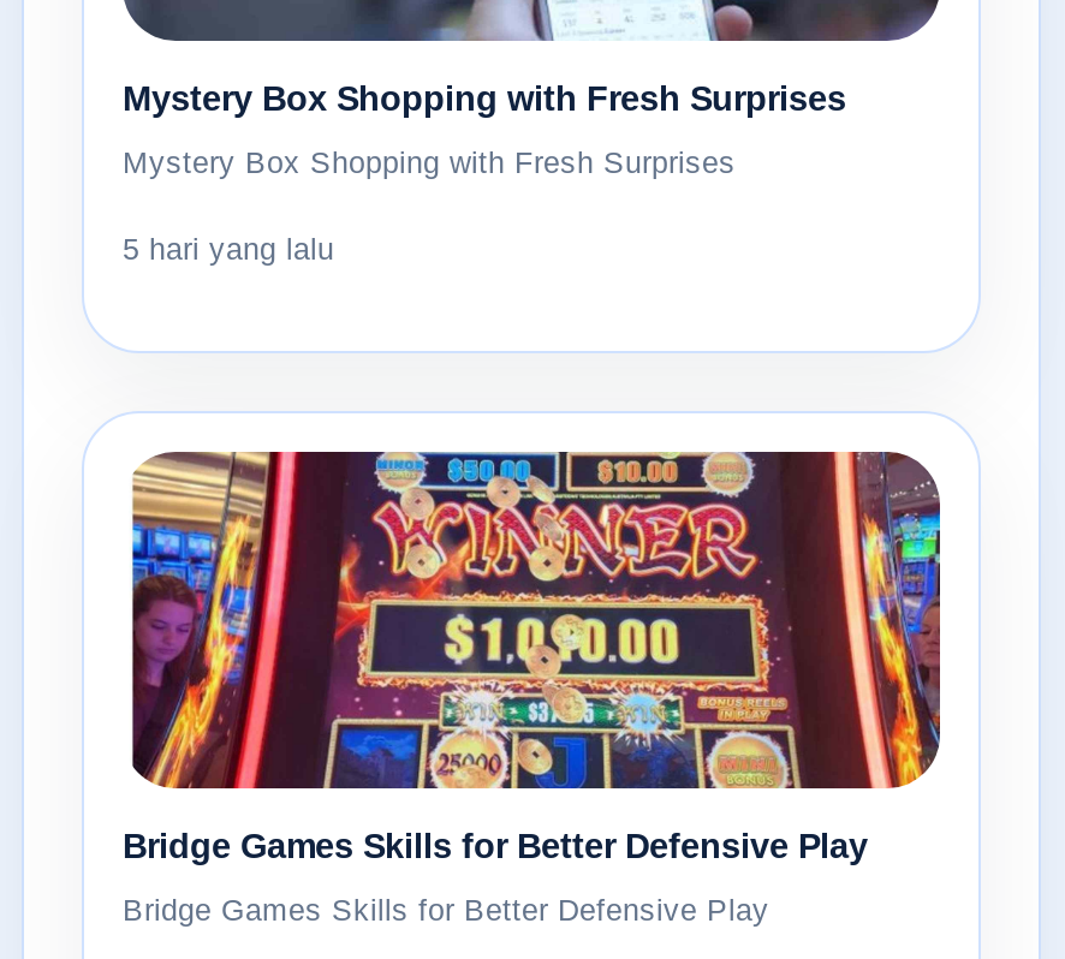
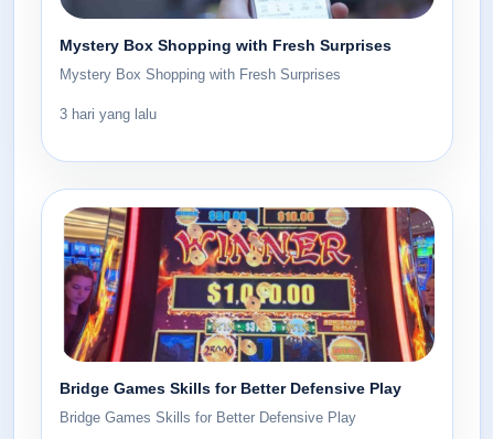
[123,234,334,267] 5 hari yang lalu -> [60,107,157,123] 3 hari yang lalu

